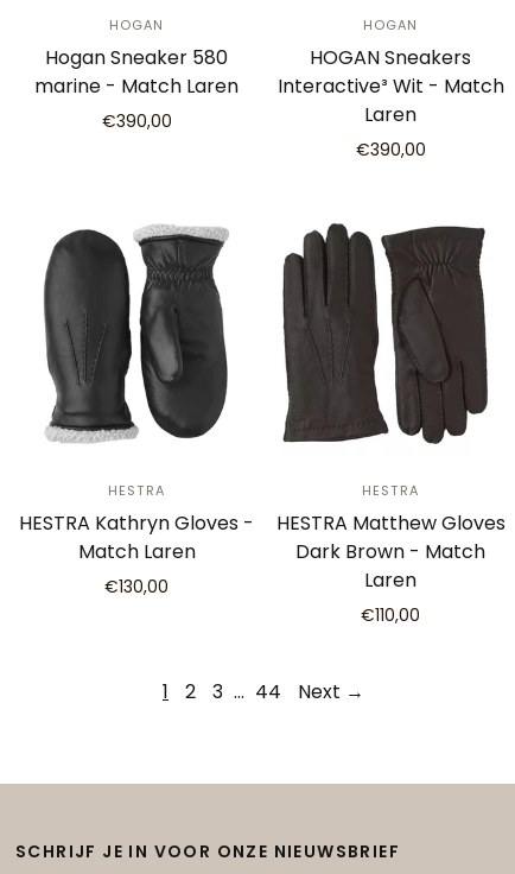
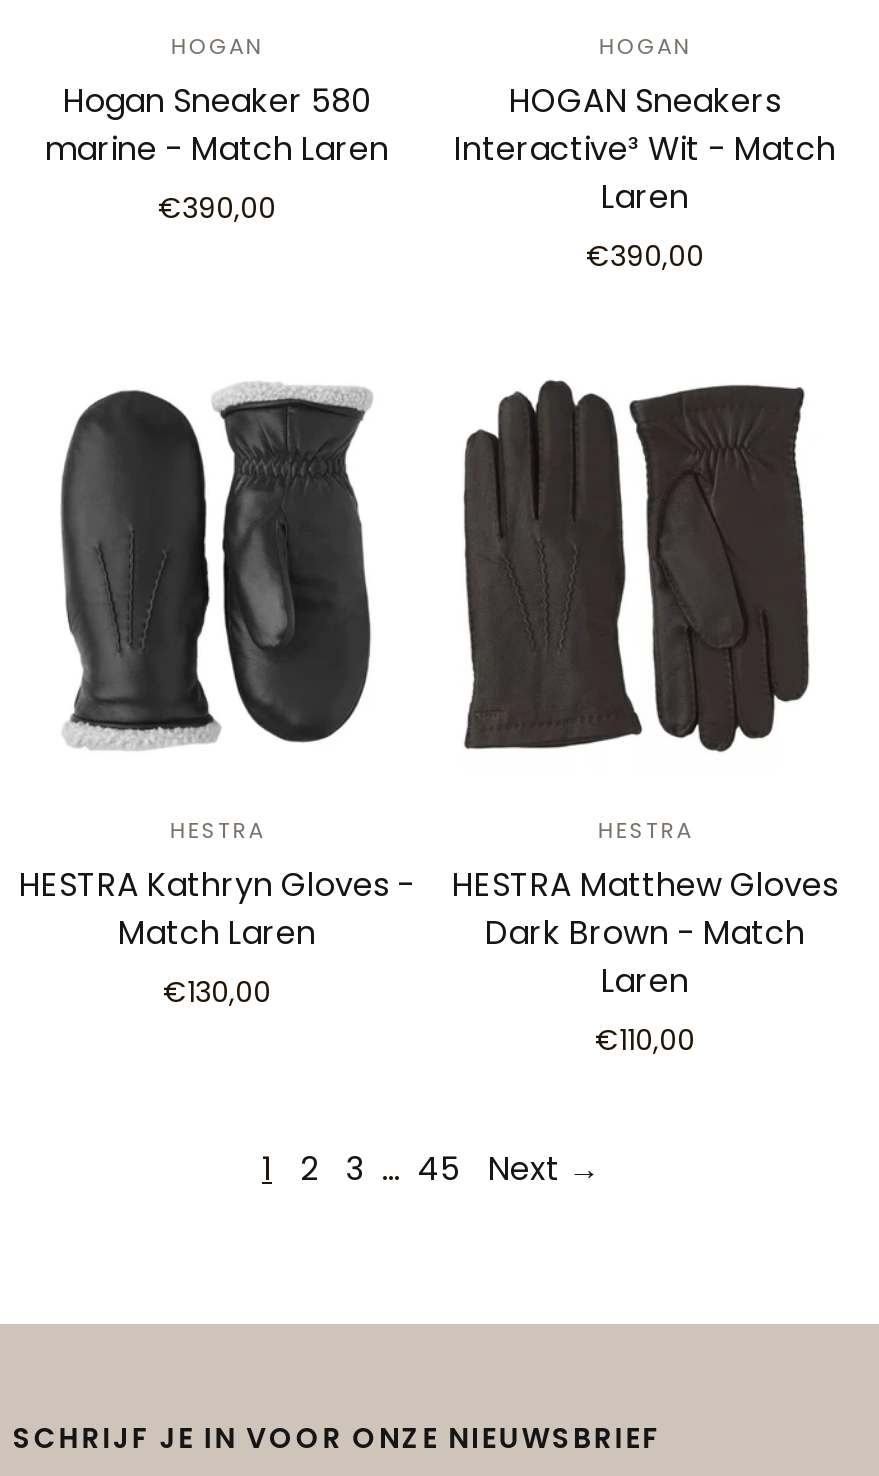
[212,678,281,705] 3 … 44 -> [346,1146,460,1192] 3 … 45

